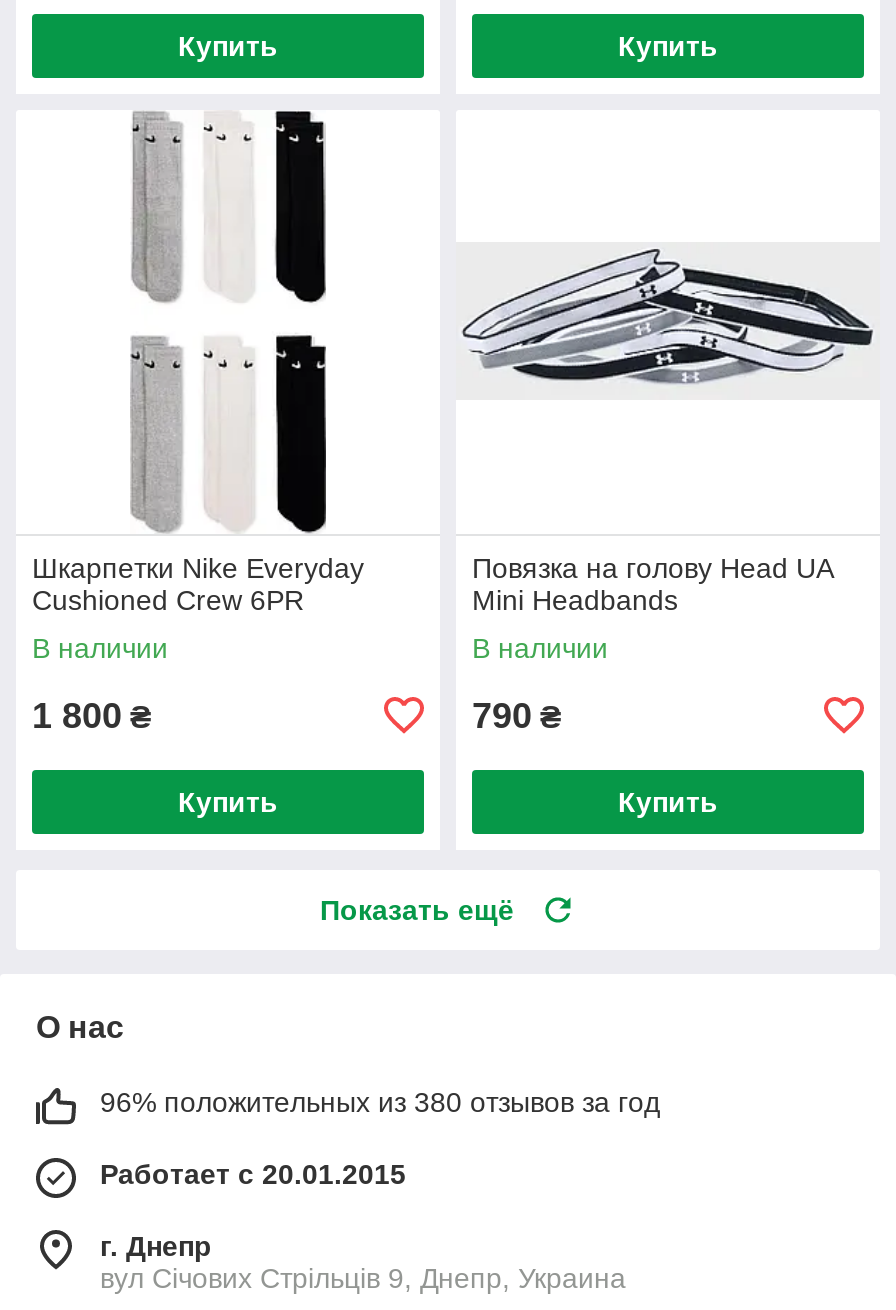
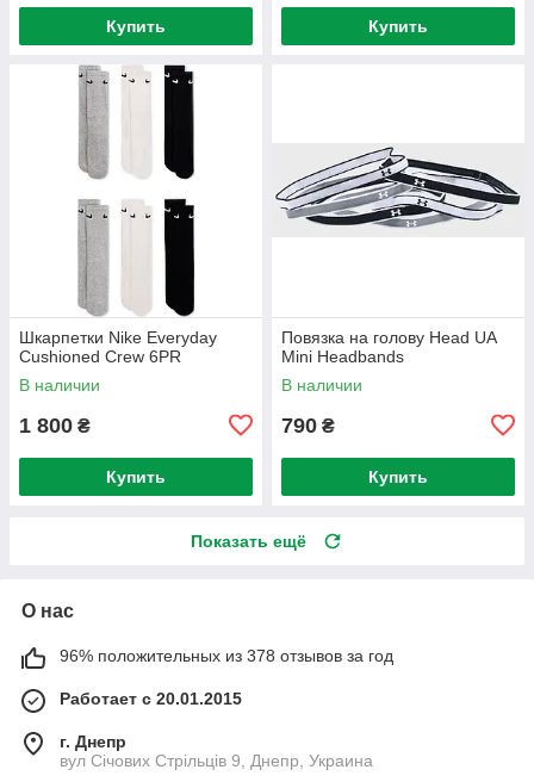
[100,1086,660,1118] 96% положительных из 380 отзывов за год -> [60,646,393,665] 96% положительных из 378 отзывов за год

